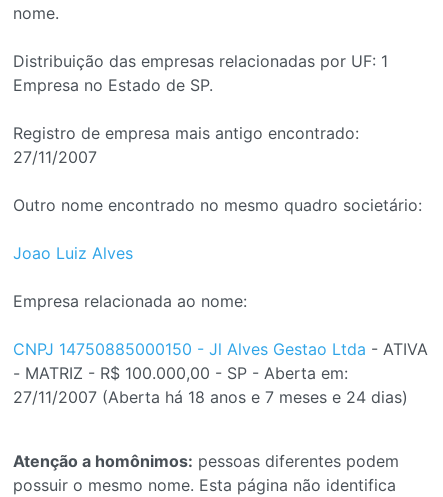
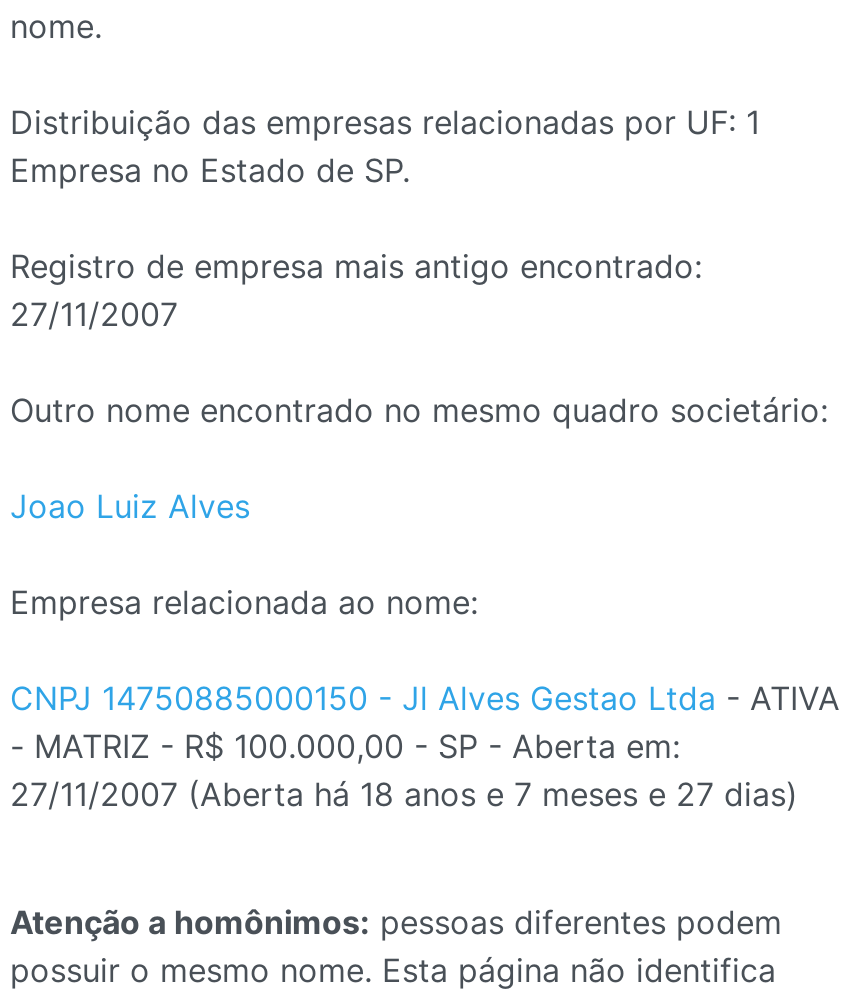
[13,387,408,407] 27/11/2007 (Aberta há 18 anos e 7 meses e 24 dias) -> [10,774,798,814] 27/11/2007 (Aberta há 18 anos e 7 meses e 27 dias)

